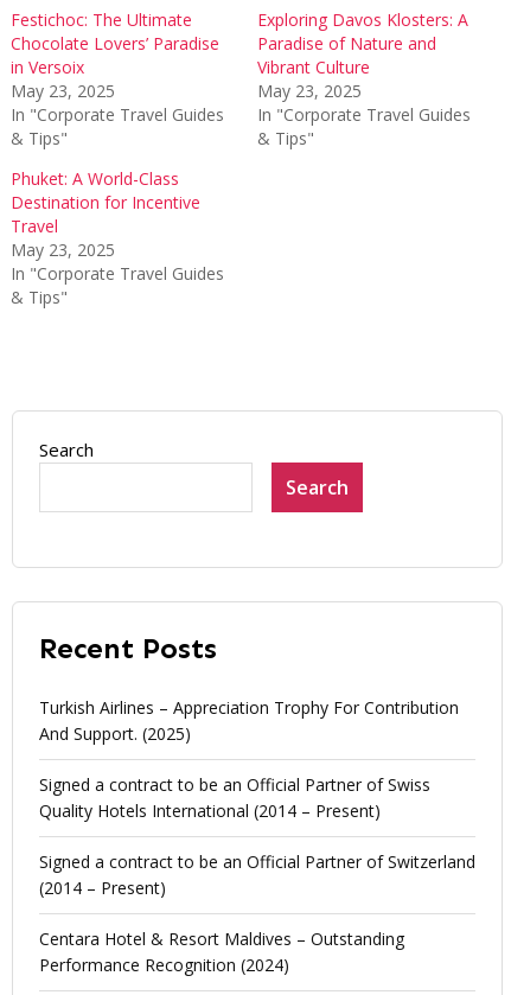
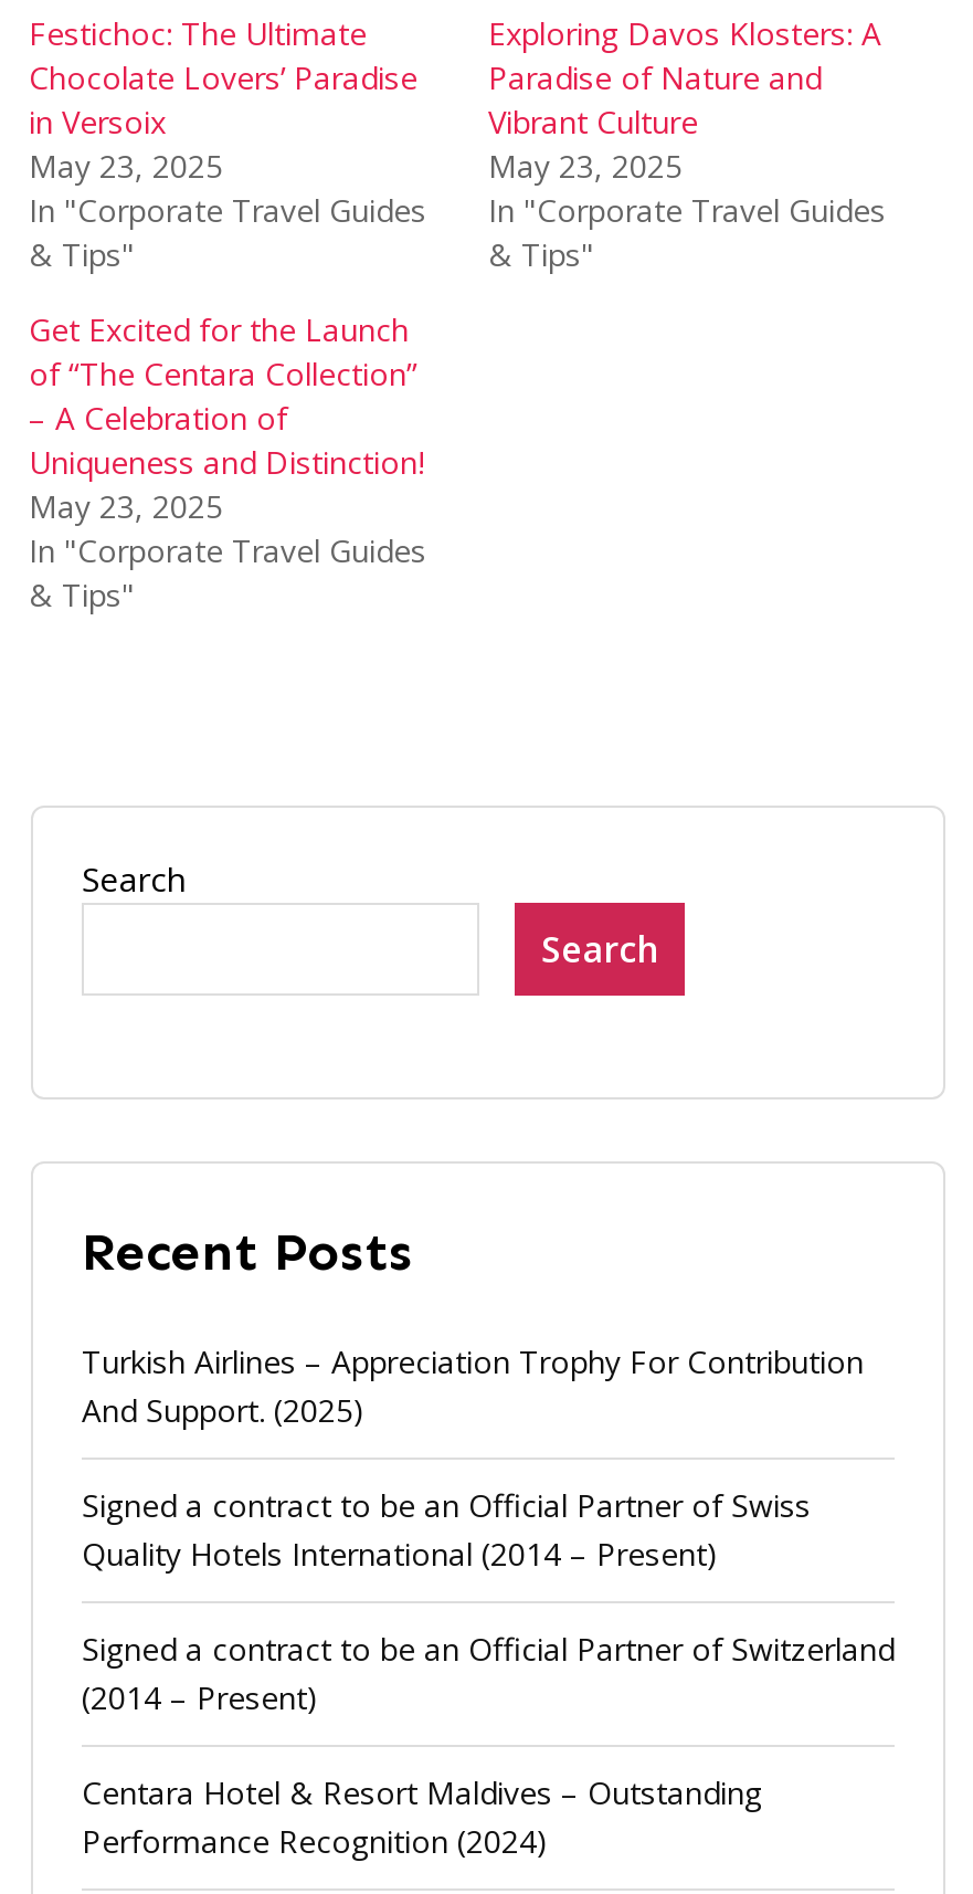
[11,167,200,237] Phuket: A World-Class | Destination for Incentive | Travel -> [29,307,424,482] Get Excited for the Launch | of “The Centara Collection” | – A Celebration of | Uniqueness and Distinction!

